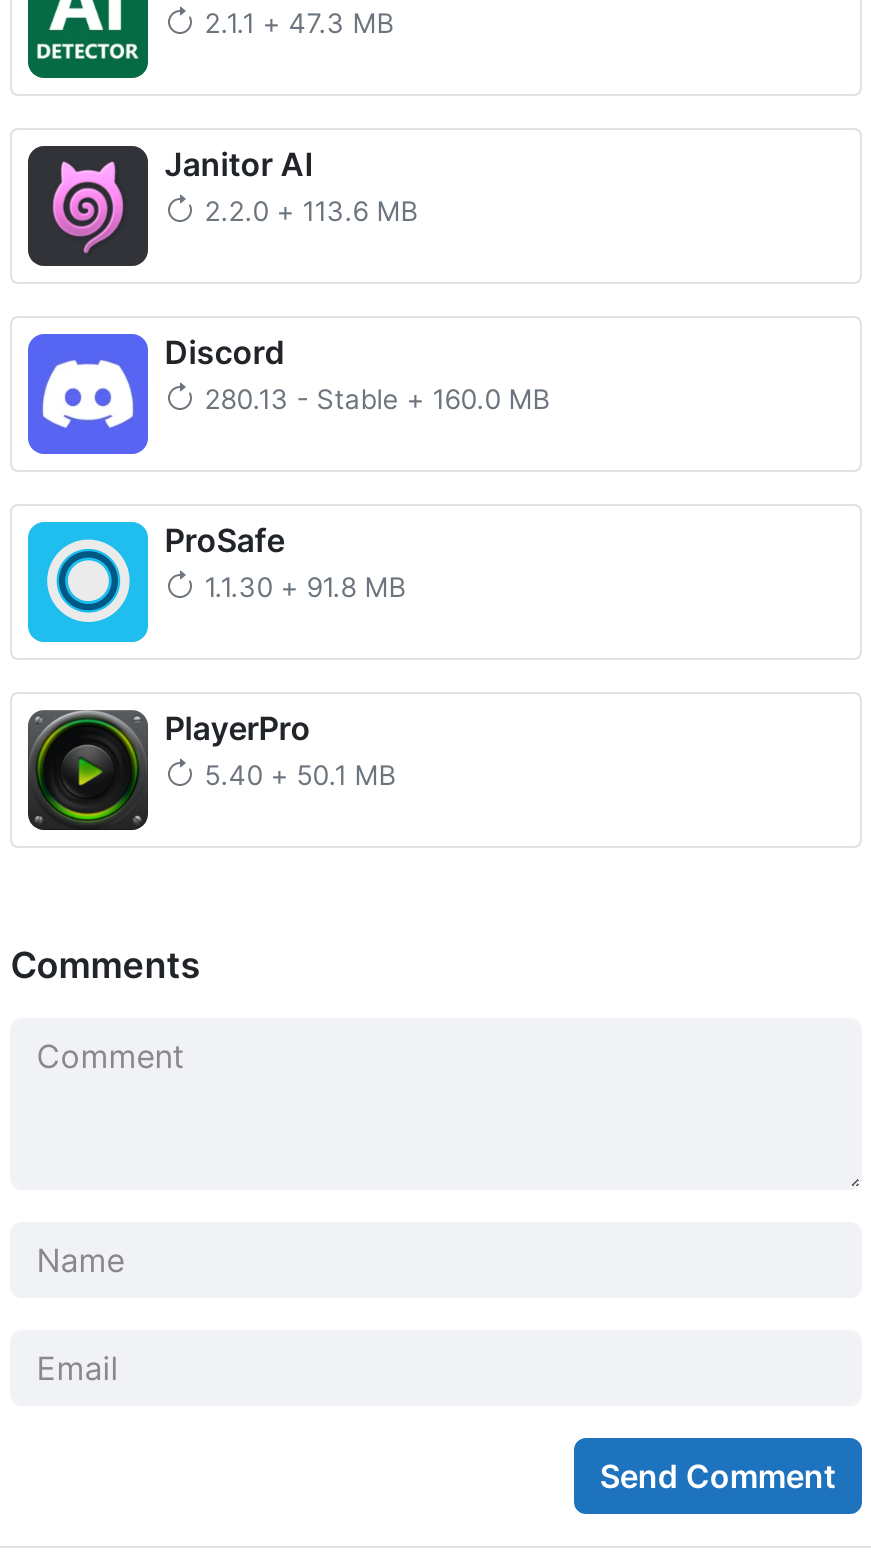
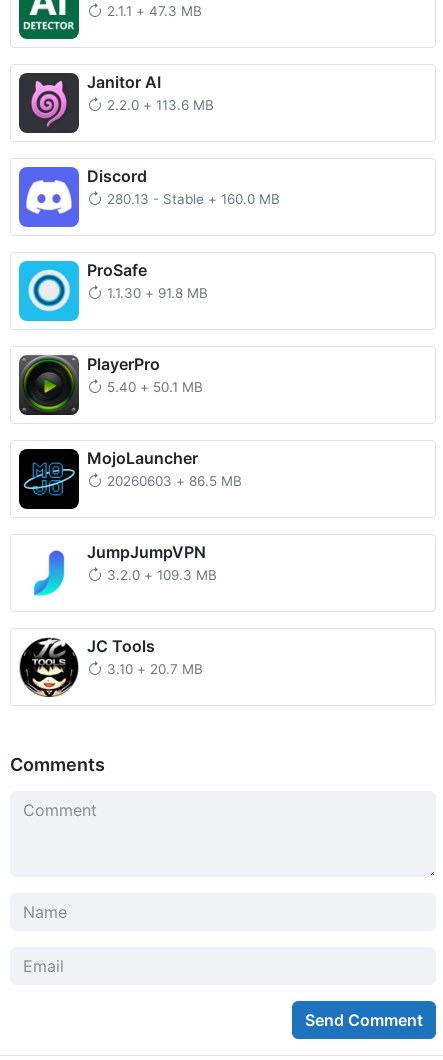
none -> [18,448,242,510] [image] | MojoLauncher | 20260603 + 86.5 MB
none -> [19,636,203,697] [image] | JC Tools | 3.10 + 20.7 MB
none -> [33,542,217,597] [image] | JumpJumpVPN | 3.2.0 + 109.3 MB

